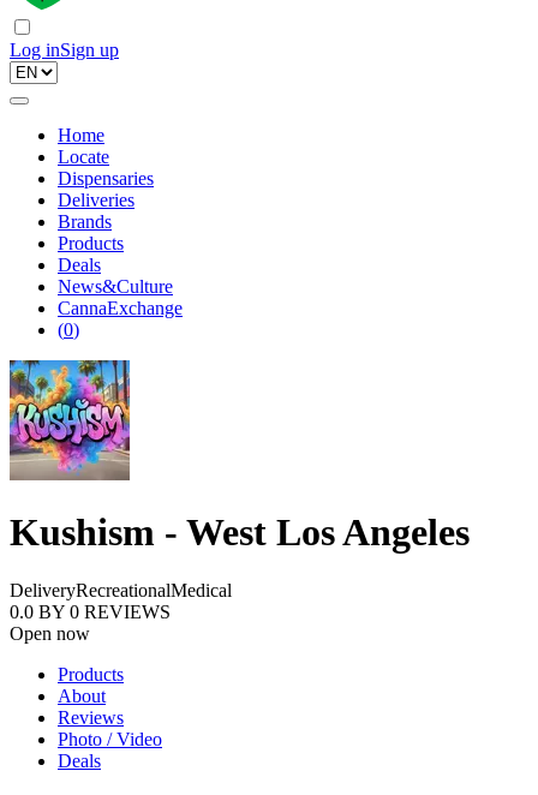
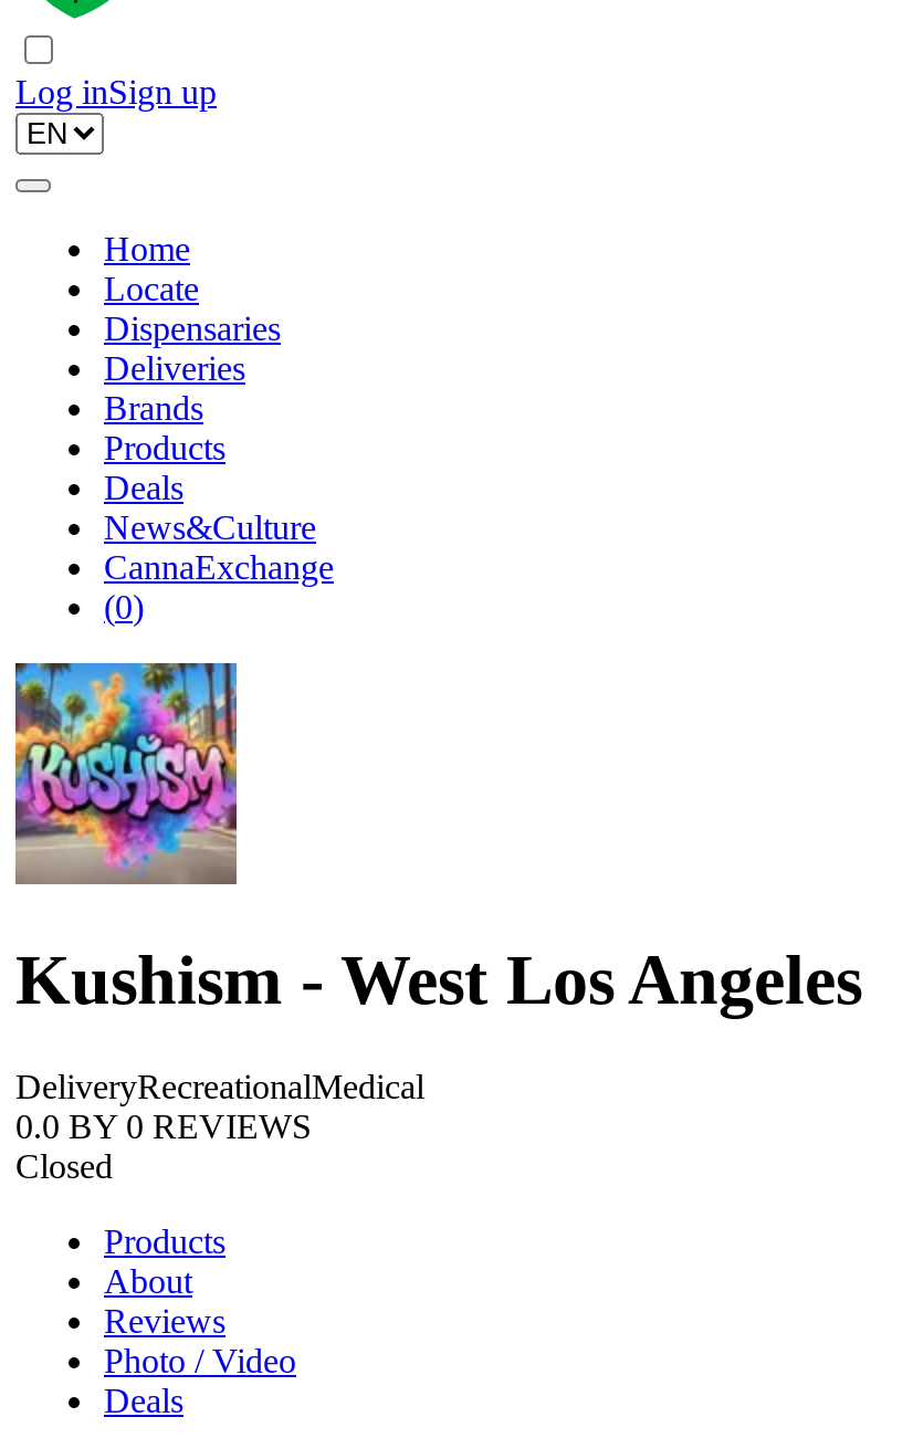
[10,624,90,644] Open now -> [15,1148,113,1186] Closed

